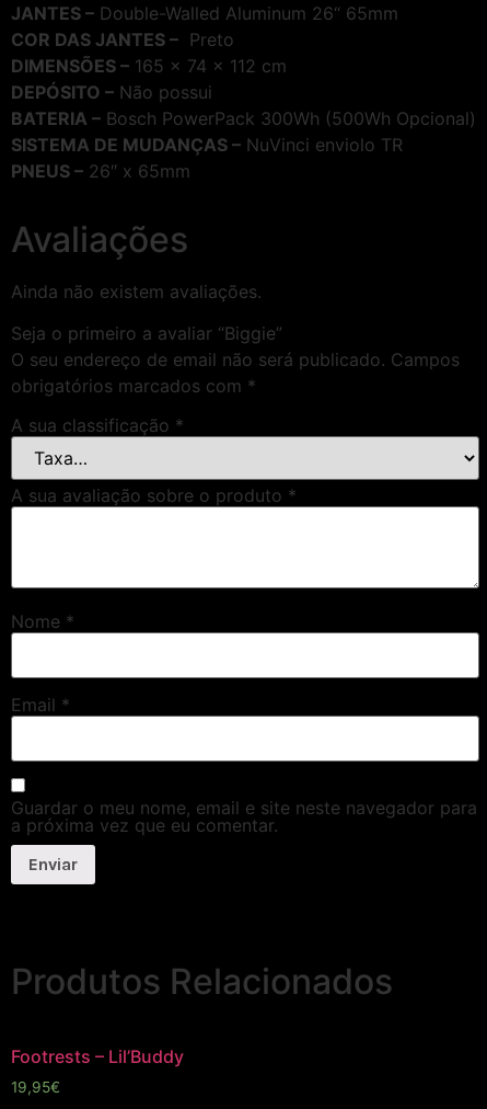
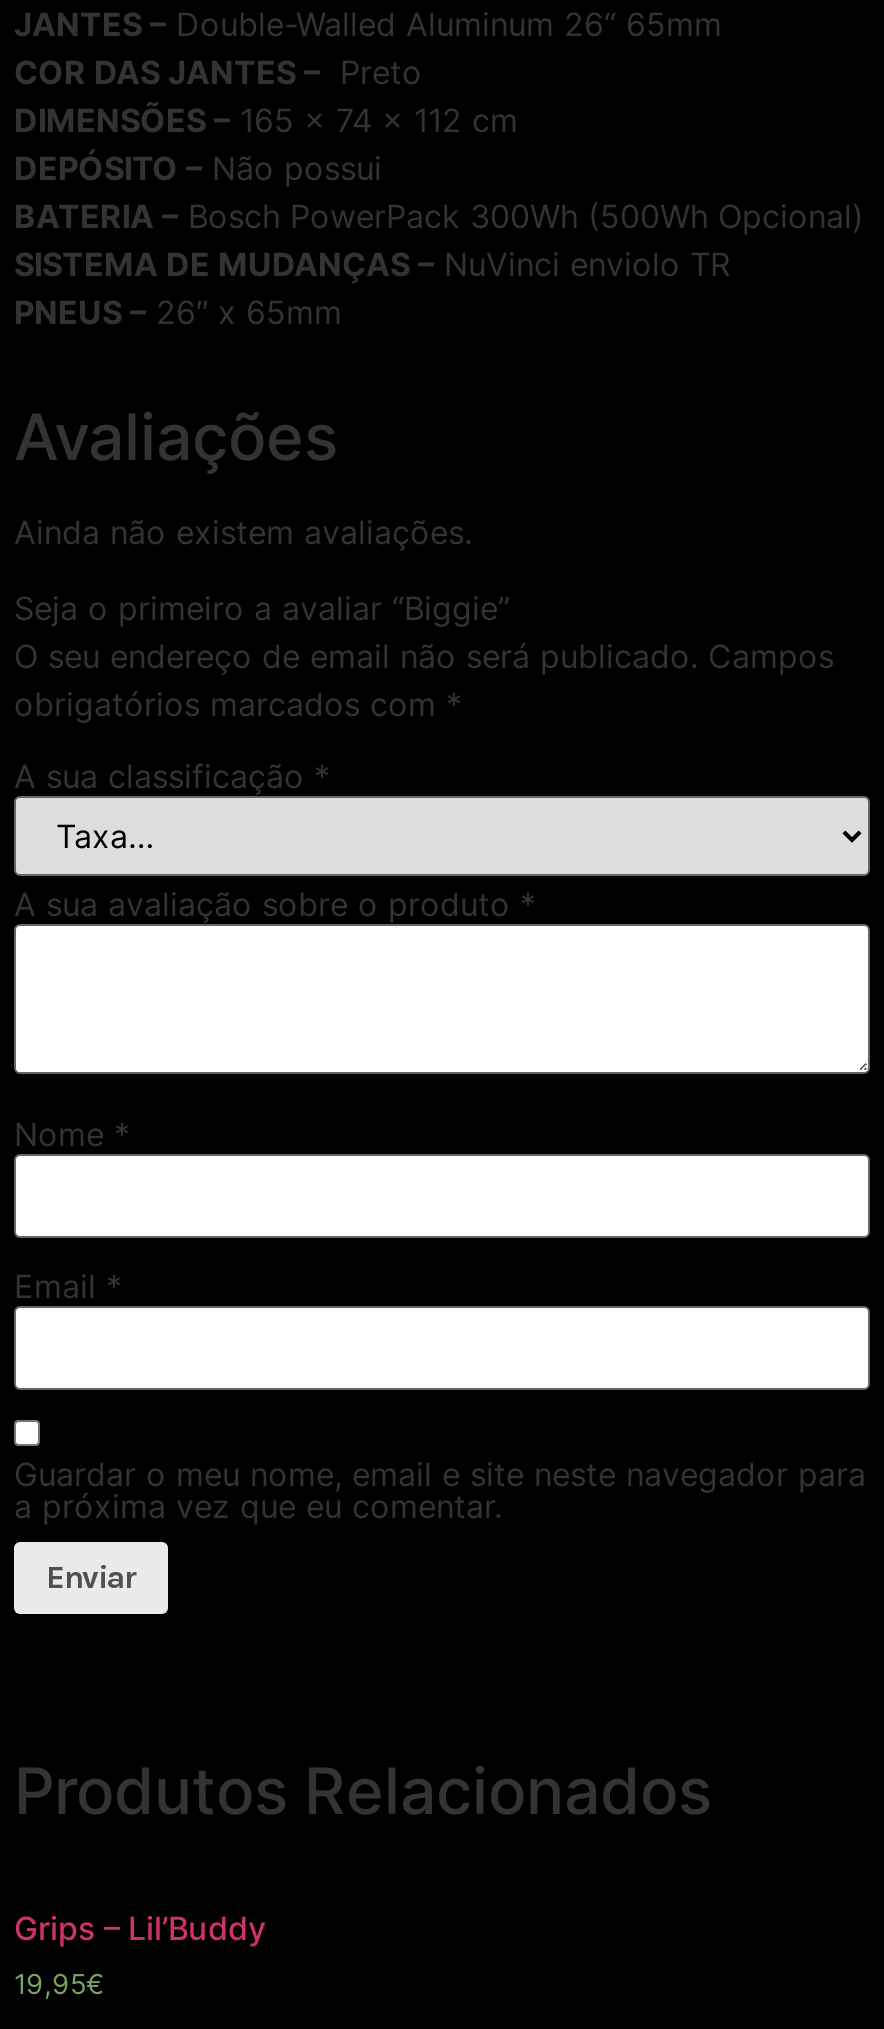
[11,1045,184,1067] Footrests – Lil’Buddy -> [14,1908,266,1948] Grips – Lil’Buddy

